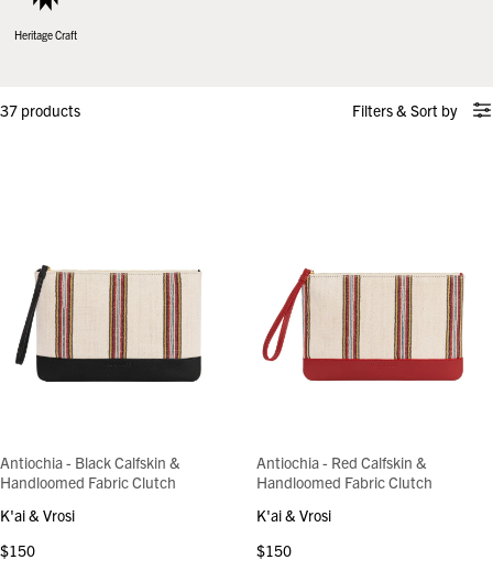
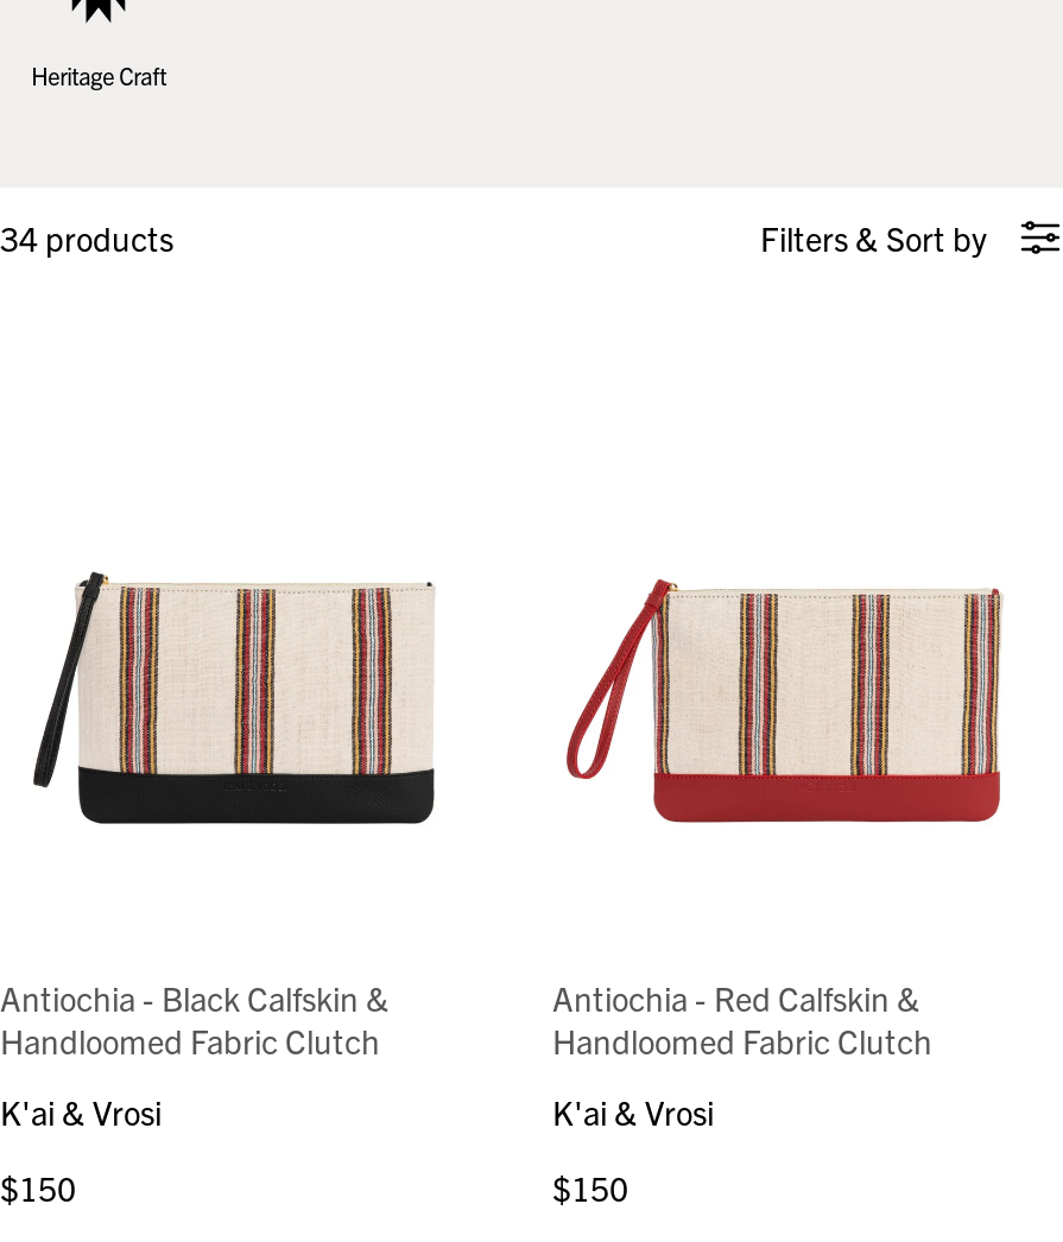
[0,100,80,120] 37 products -> [0,217,173,259] 34 products

